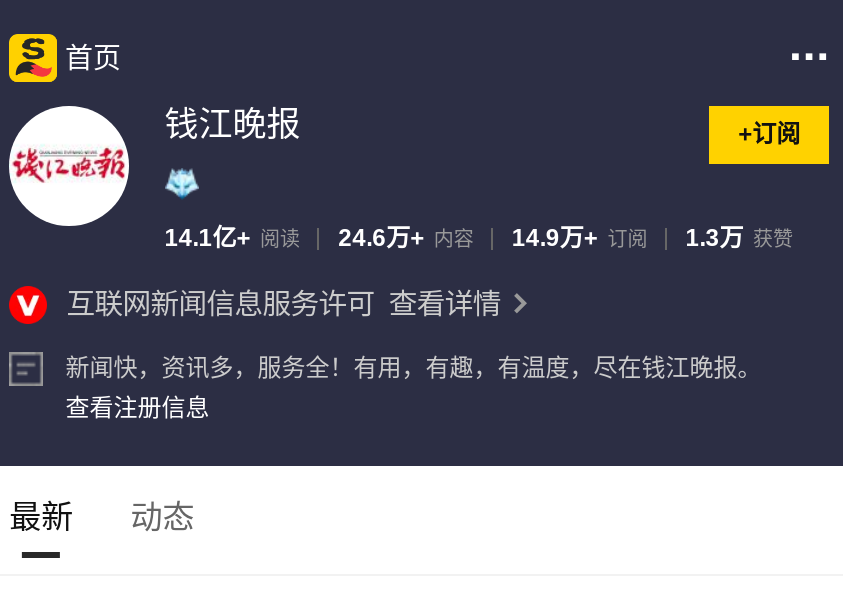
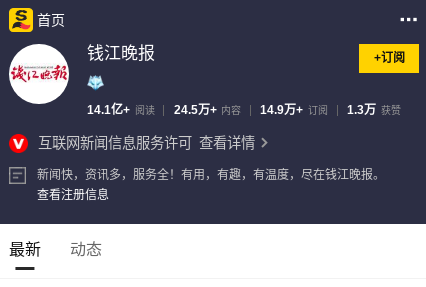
[164,225,793,253] 14.1亿+ 阅读 24.6万+ 内容 14.9万+ 订阅 1.3万 获赞 -> [87,103,401,117] 14.1亿+ 阅读 24.5万+ 内容 14.9万+ 订阅 1.3万 获赞

